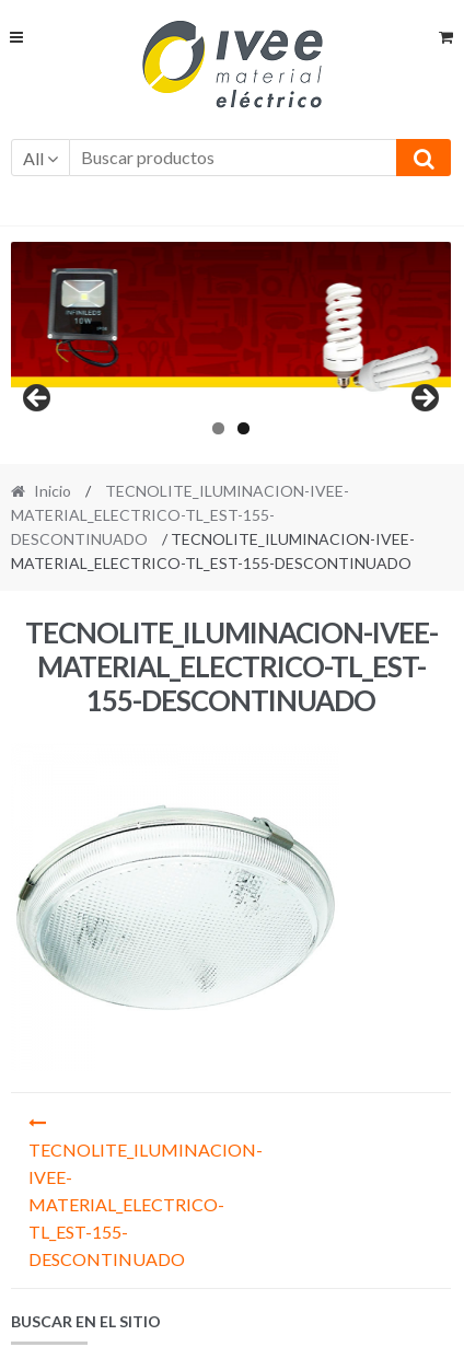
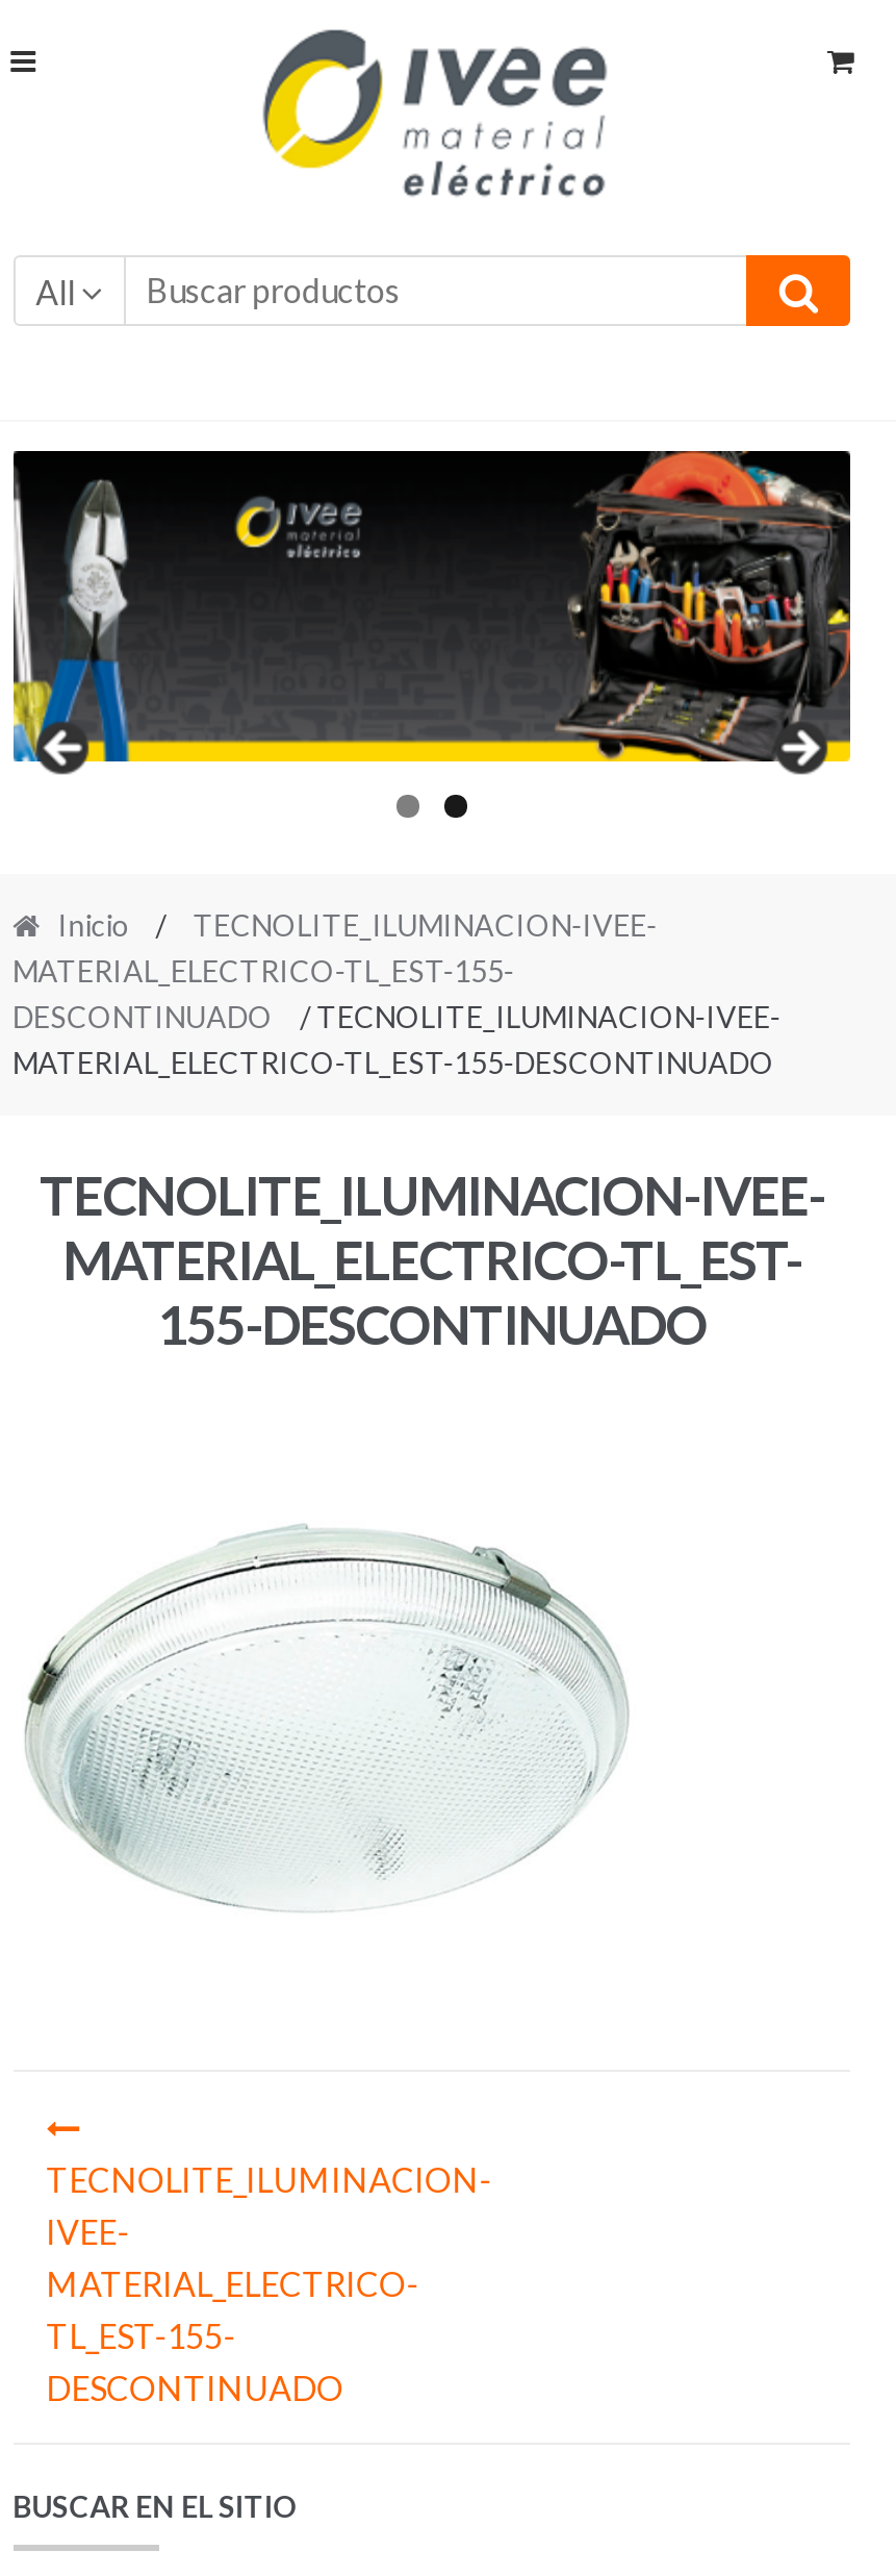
[10,242,452,405] [image] -> [11,451,852,764] [image]

